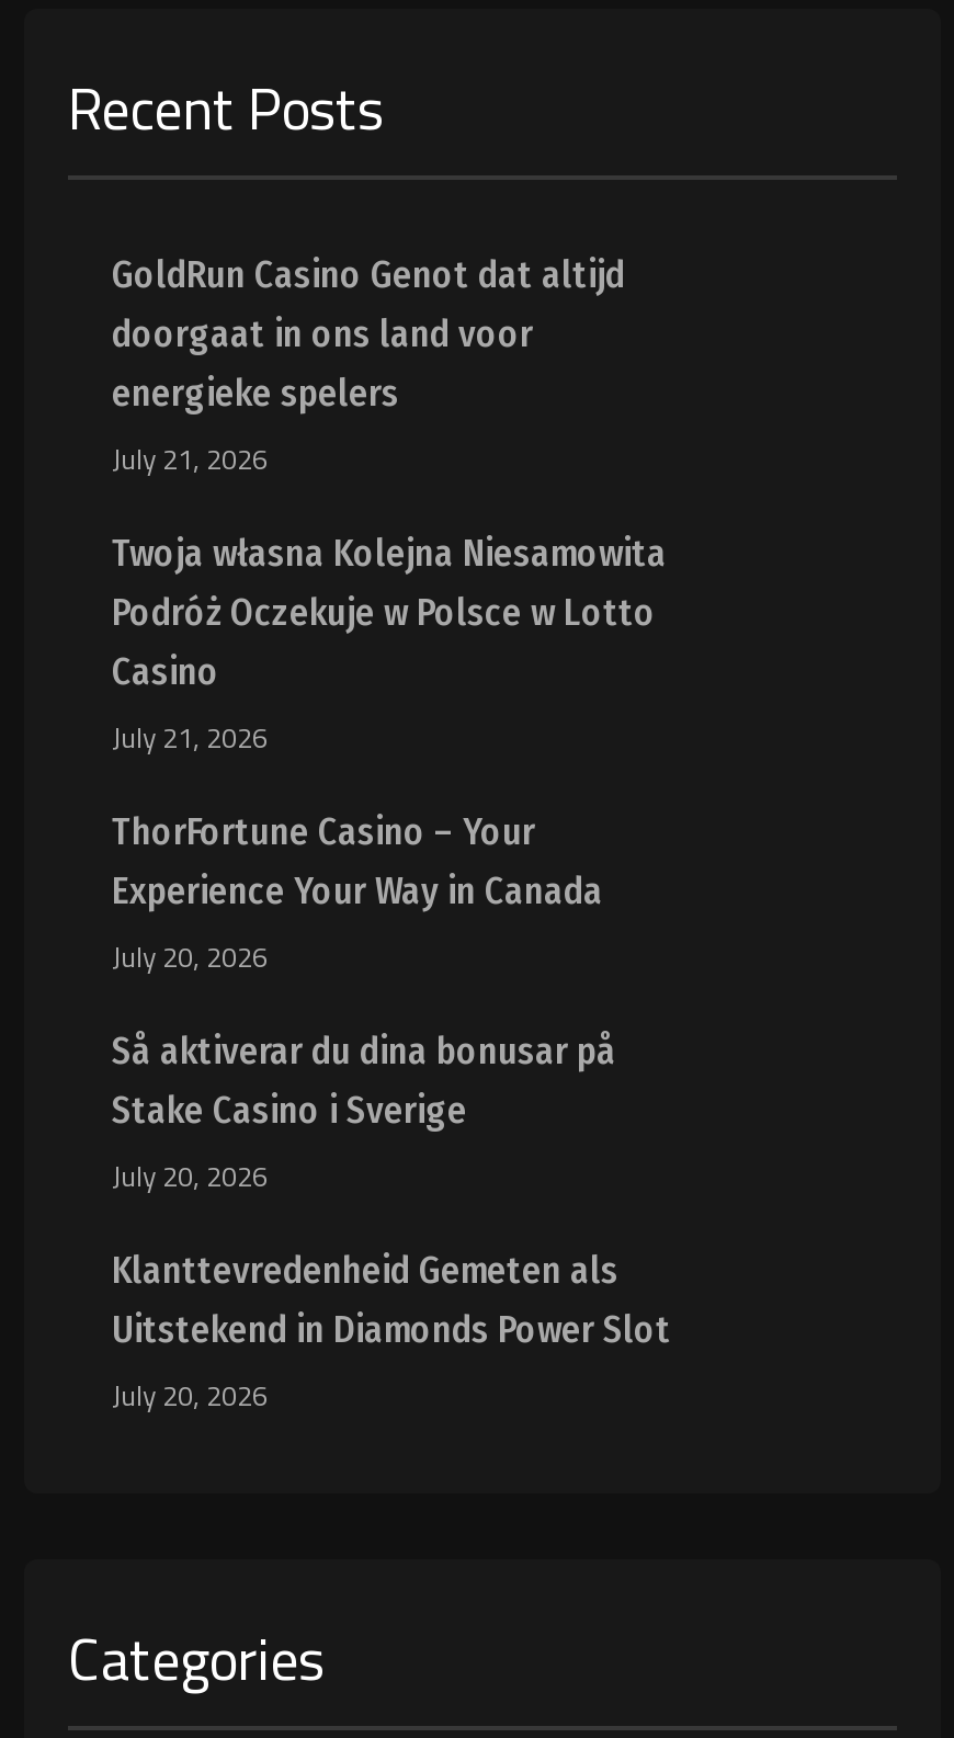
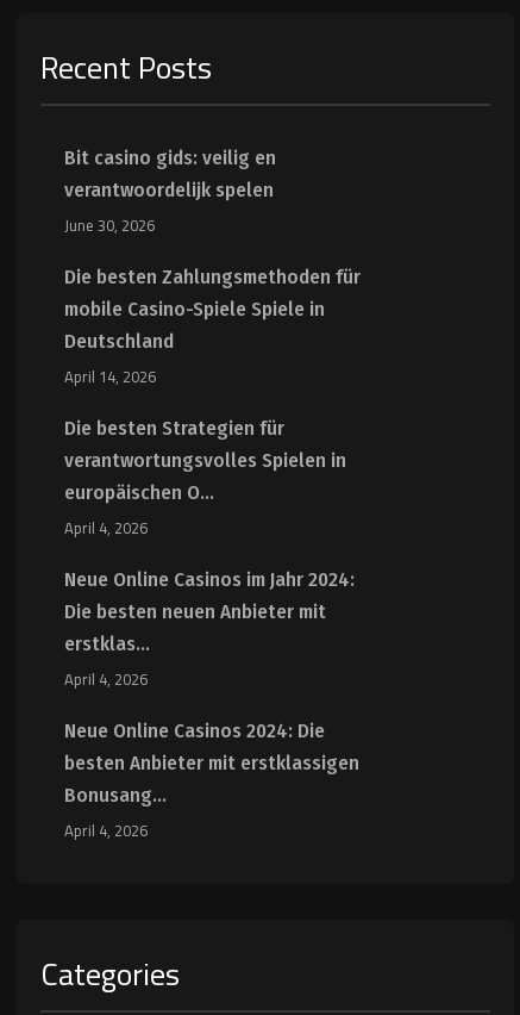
[112,252,625,485] GoldRun Casino Genot dat altijd | doorgaat in ons land voor | energieke spelers | July 21, 2026 -> [64,145,276,239] Bit casino gids: veilig en | verantwoordelijk spelen | June 30, 2026
[112,531,667,763] Twoja własna Kolejna Niesamowita | Podróż Oczekuje w Polsce w Lotto | Casino | July 21, 2026 -> [64,264,361,391] Die besten Zahlungsmethoden für | mobile Casino-Spiele Spiele in | Deutschland | April 14, 2026
[112,809,603,982] ThorFortune Casino – Your | Experience Your Way in Canada | July 20, 2026 -> [64,416,346,542] Die besten Strategien für | verantwortungsvolles Spielen in | europäischen O... | April 4, 2026
[112,1029,616,1202] Så aktiverar du dina bonusar på | Stake Casino i Sverige | July 20, 2026 -> [64,567,355,693] Neue Online Casinos im Jahr 2024: | Die besten neuen Anbieter mit | erstklas... | April 4, 2026
[112,1248,671,1421] Klanttevredenheid Gemeten als | Uitstekend in Diamonds Power Slot | July 20, 2026 -> [64,718,359,845] Neue Online Casinos 2024: Die | besten Anbieter mit erstklassigen | Bonusang... | April 4, 2026

